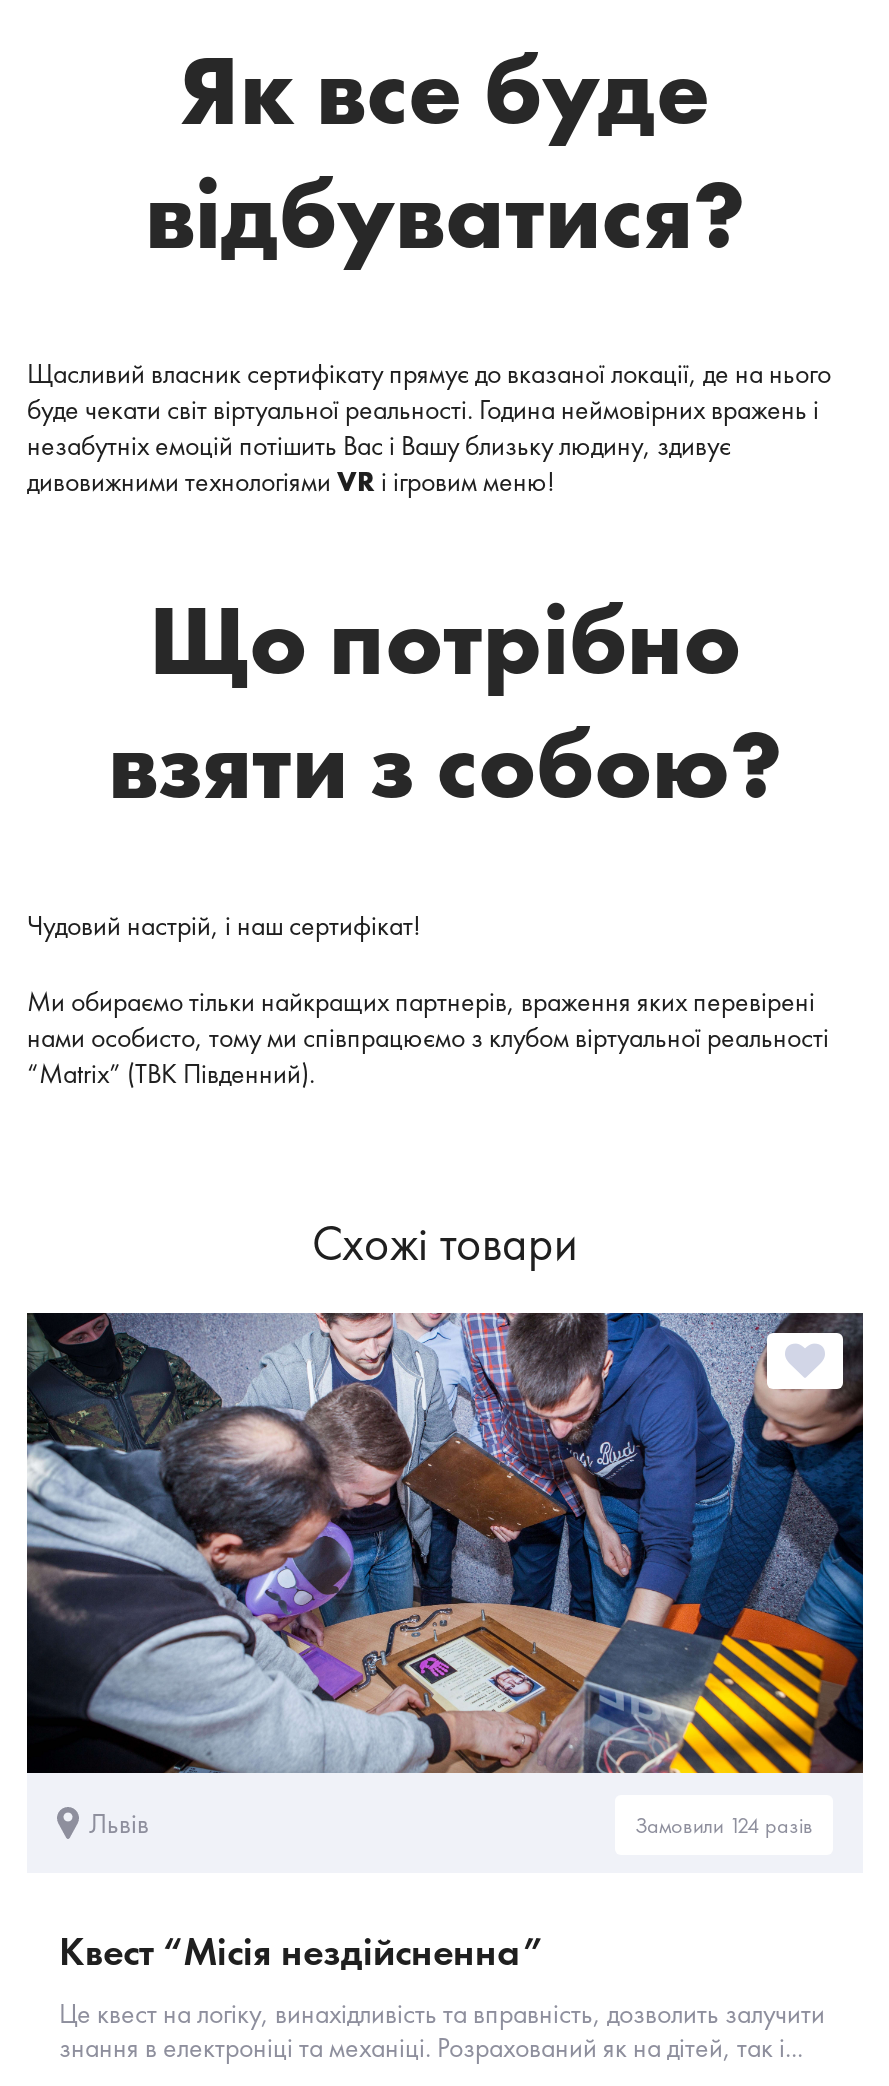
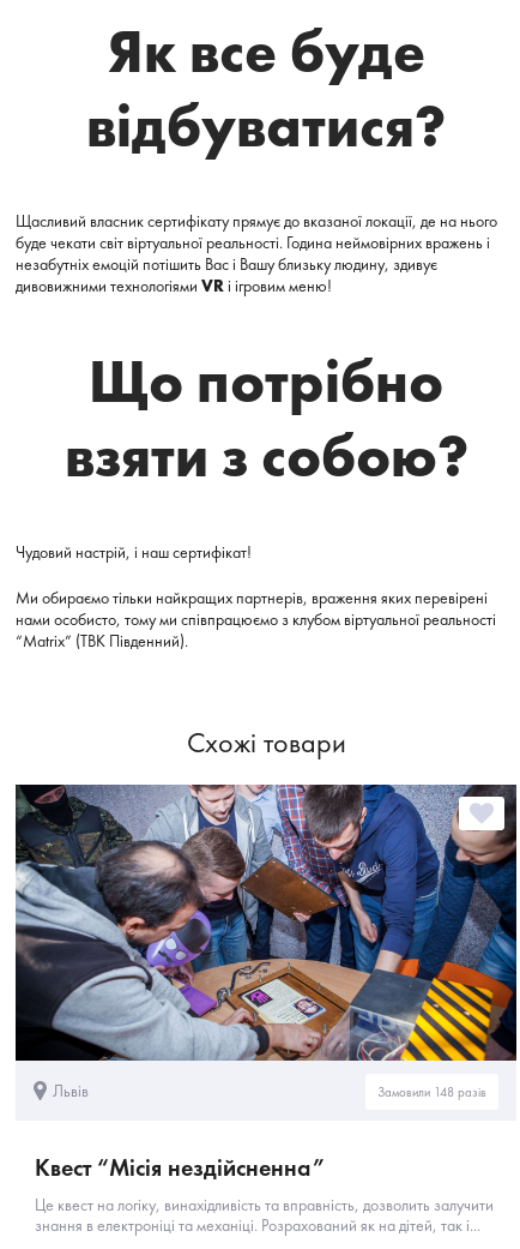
[635,1811,813,1839] Замовили 124 разів -> [377,1084,486,1100] Замовили 148 разів

